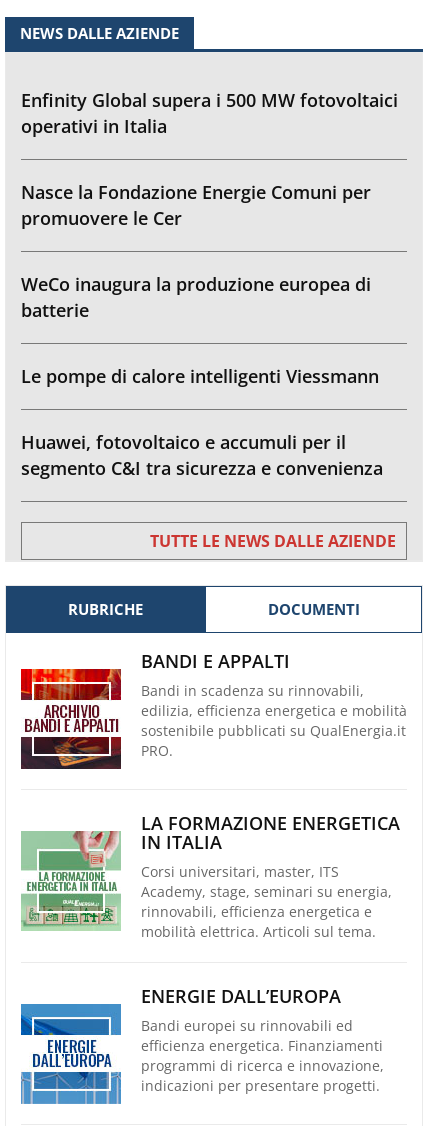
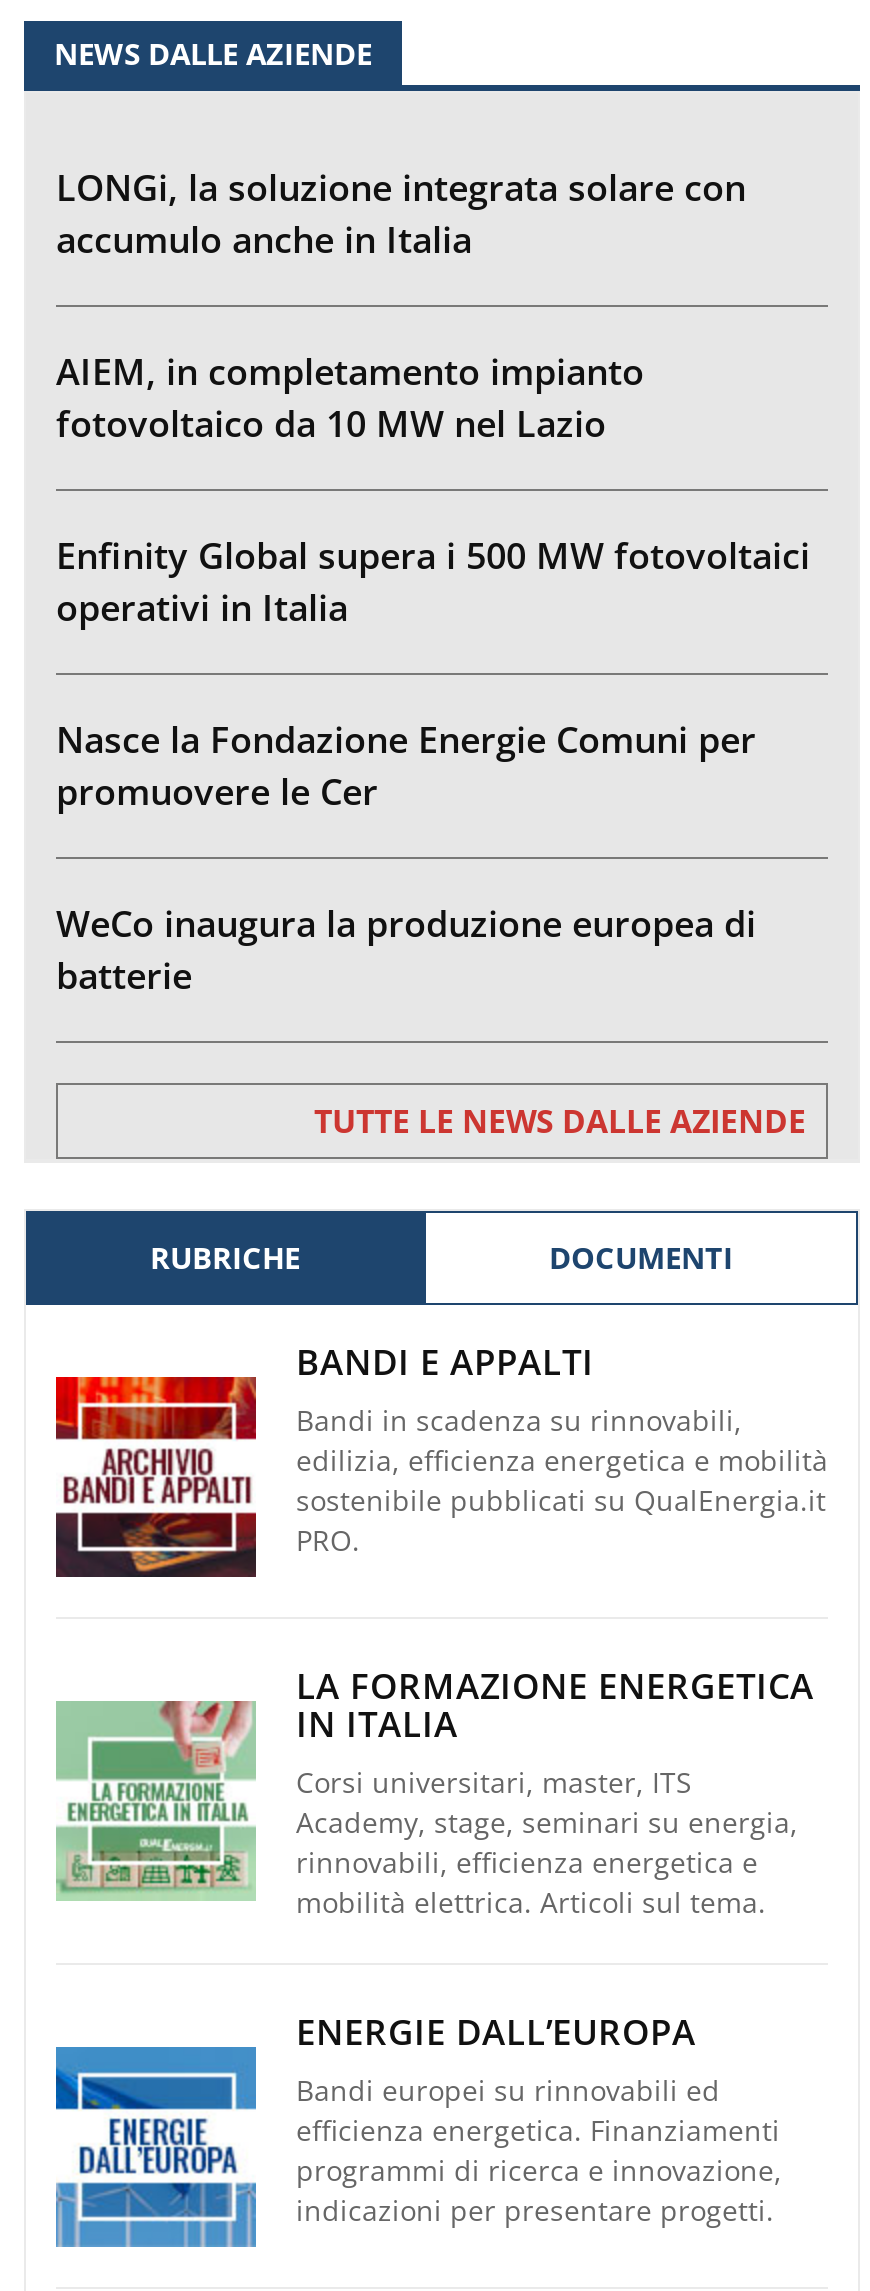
none -> [56,162,746,446] LONGi, la soluzione integrata solare con | accumulo anche in Italia | AIEM, in completamento impianto | fotovoltaico da 10 MW nel Lazio
moved [21,87,398,321] -> [56,530,810,998]: Enfinity Global supera i 500 MW fotovoltaici | operativi in Italia | Nasce la Fondazione Energie Comuni per | promuovere le Cer | WeCo inaugura la produzione europea di | batterie
[21,363,383,479] Le pompe di calore intelligenti Viessmann | Huawei, fotovoltaico e accumuli per il | segmento C&I tra sicurezza e convenienza -> none

